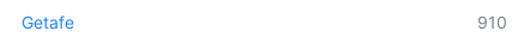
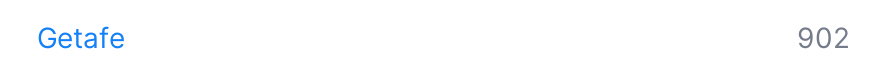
[477,11,507,32] 910 -> [797,19,849,53] 902

